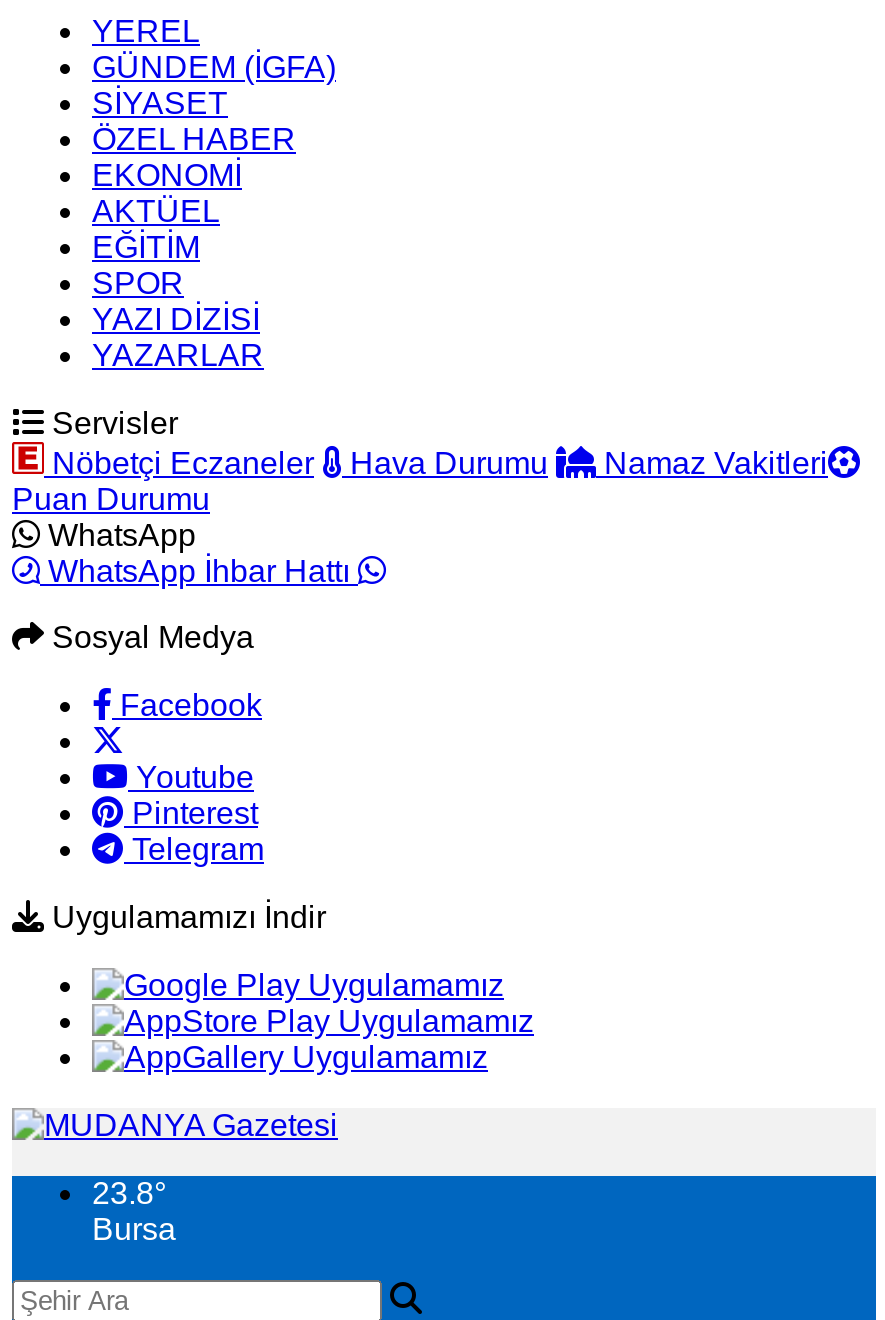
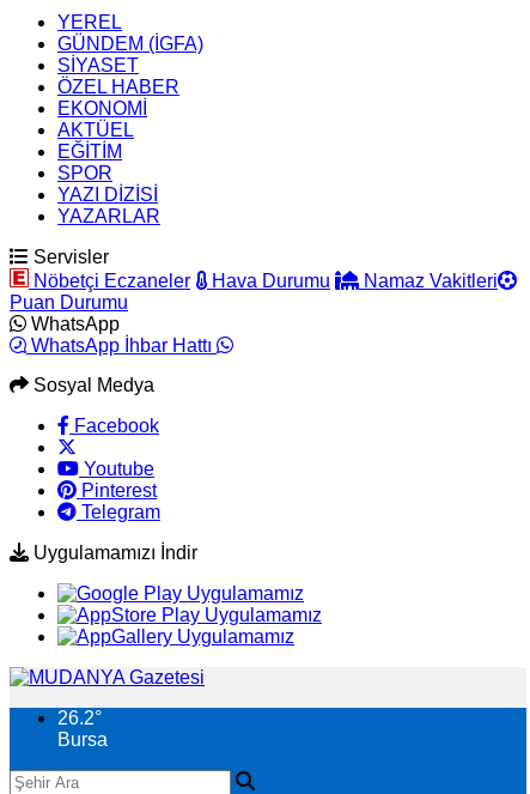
[92,1176,166,1210] 23.8° -> [57,708,102,728] 26.2°

